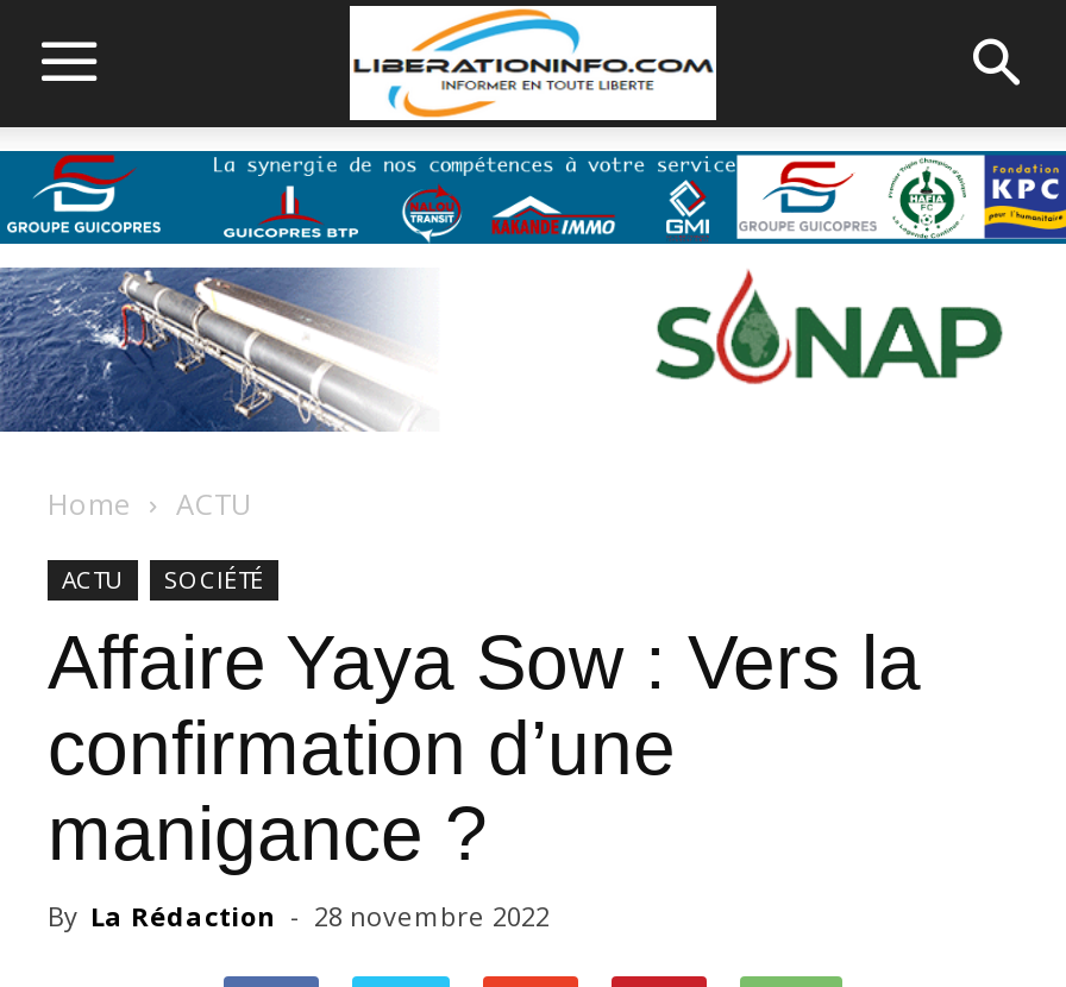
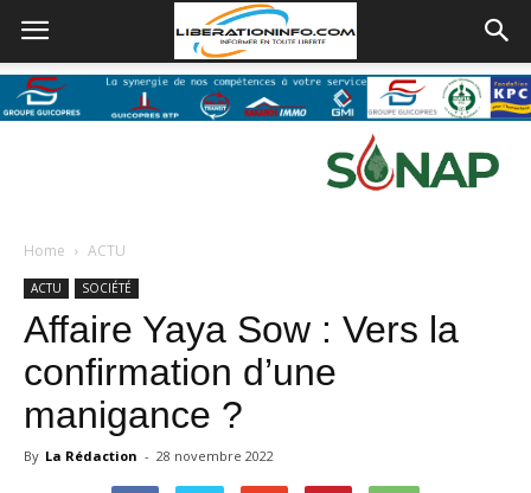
[7,265,397,434] [image] -> none

